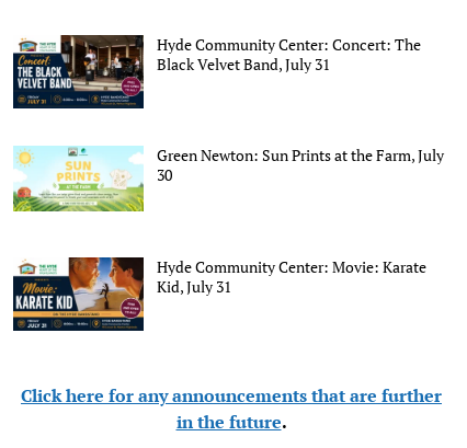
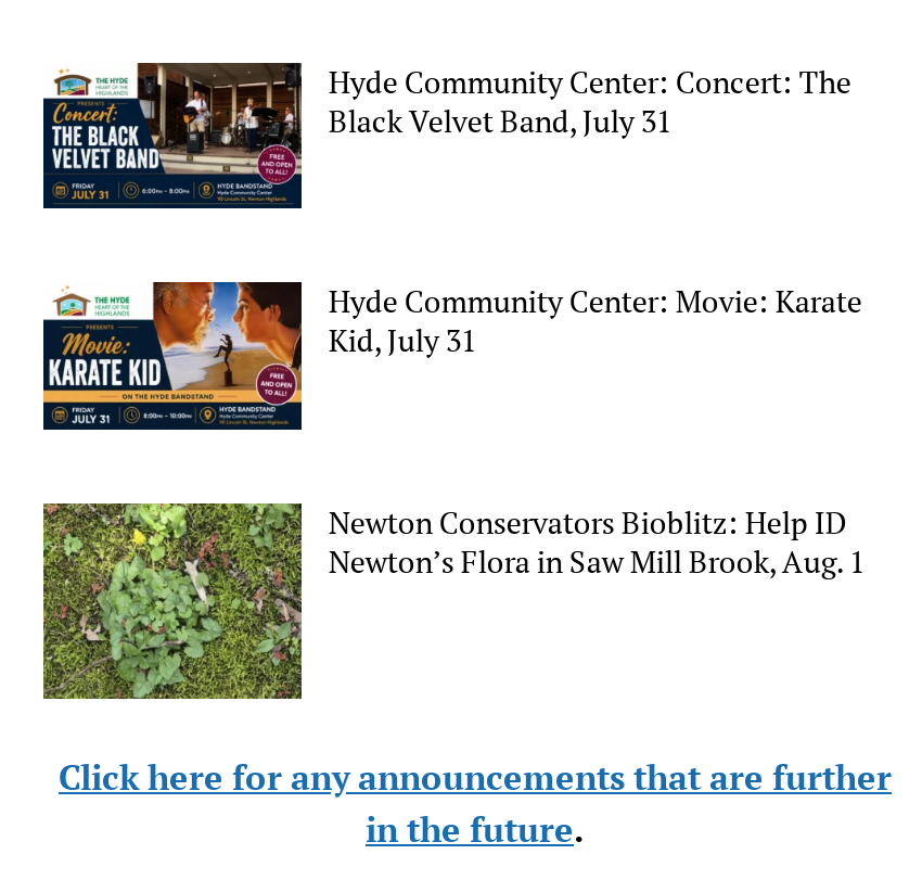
[12,145,444,220] [image] | Green Newton: Sun Prints at the Farm, July | 30 -> none
moved [12,255,427,332] -> [41,278,862,430]: [image] | Hyde Community Center: Movie: Karate | Kid, July 31
none -> [41,501,864,701] [image] | Newton Conservators Bioblitz: Help ID | Newton’s Flora in Saw Mill Brook, Aug. 1

